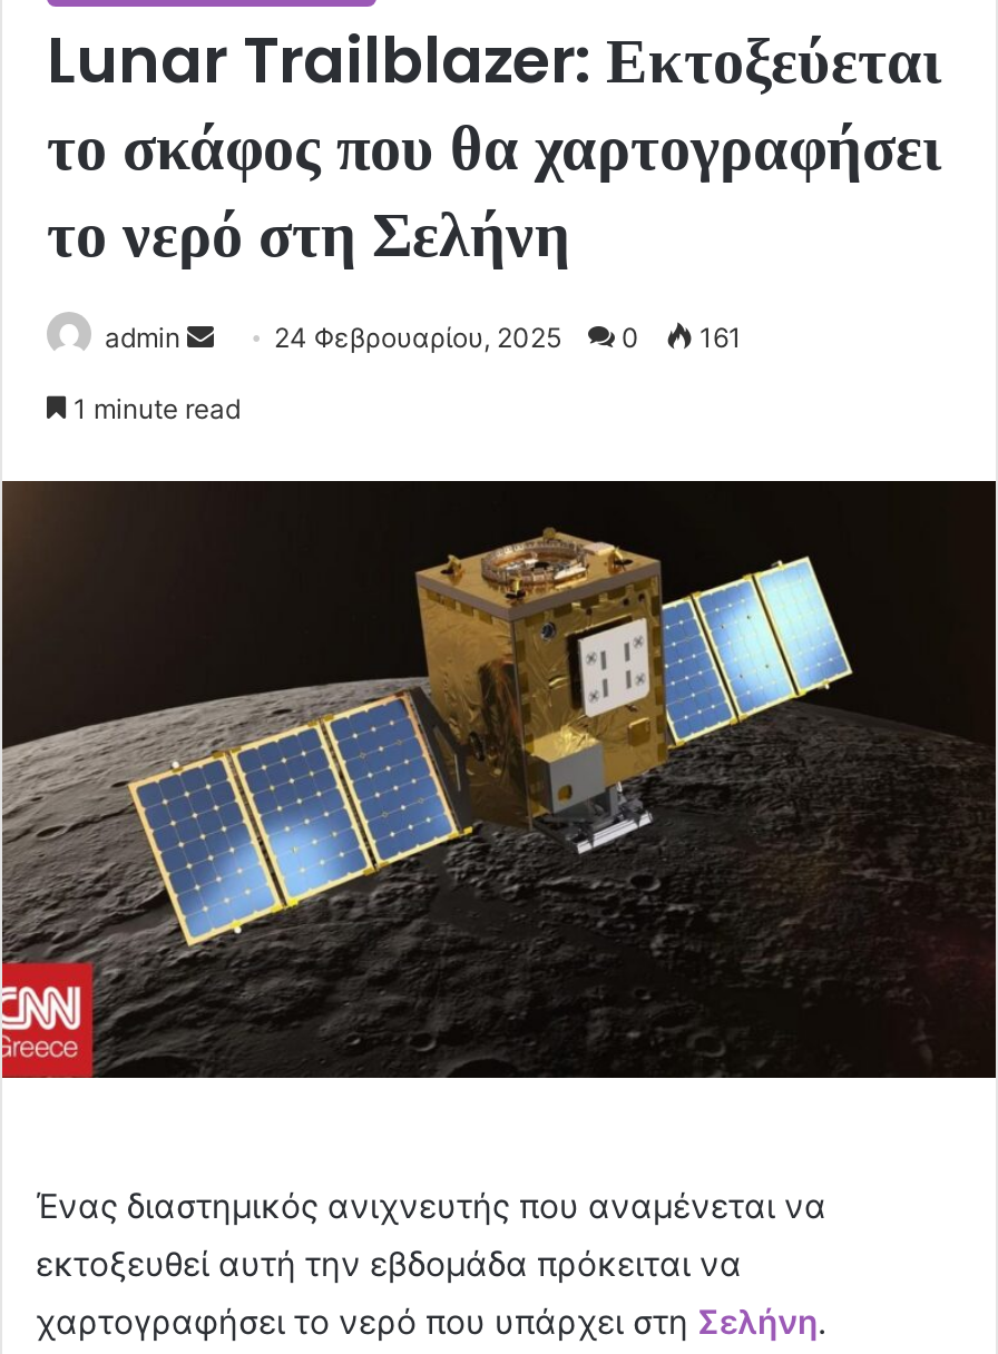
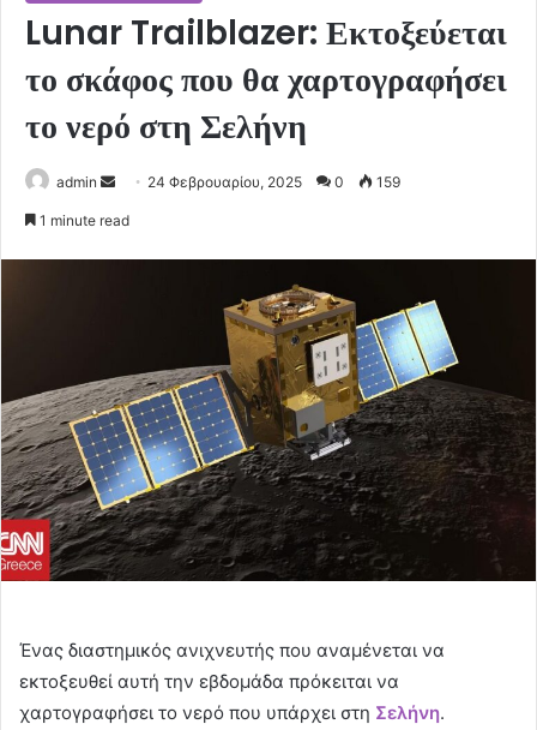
[693,320,742,353] 161 -> [373,173,400,191] 159

